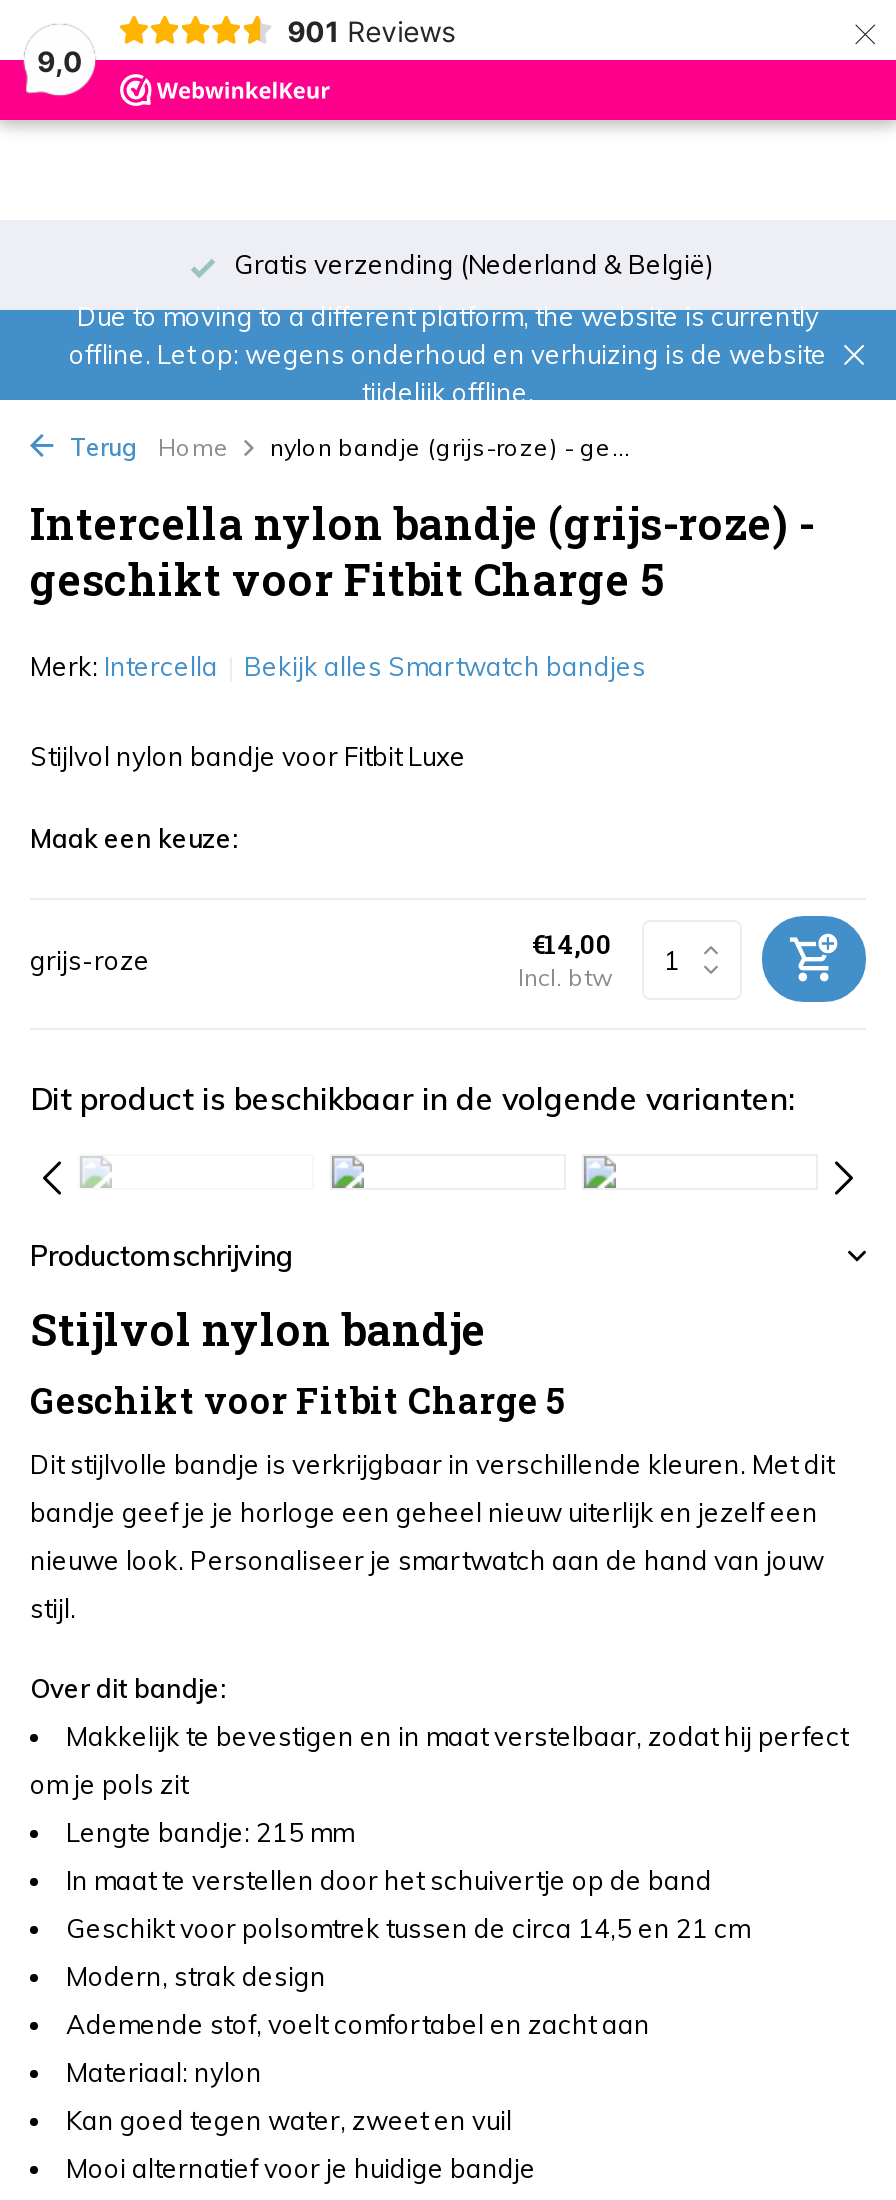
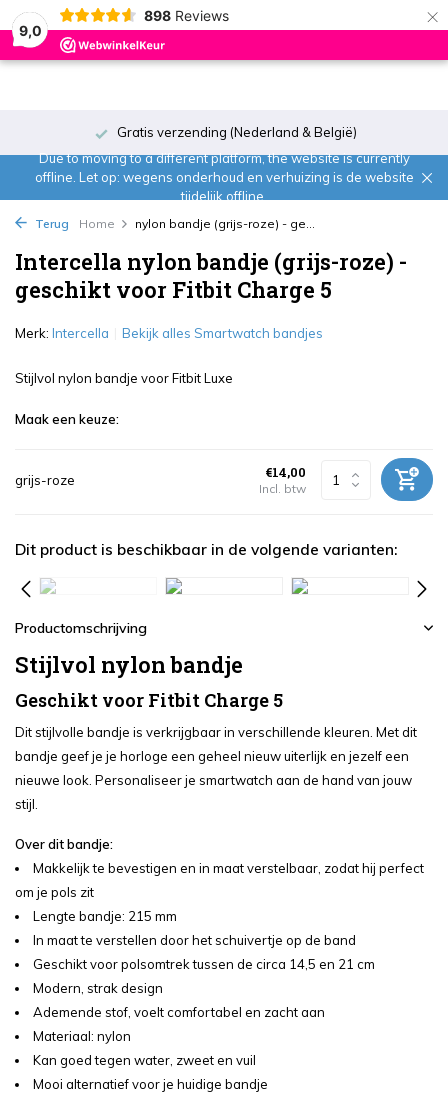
[287,13,455,47] 901 Reviews -> [144,6,229,23] 898 Reviews

